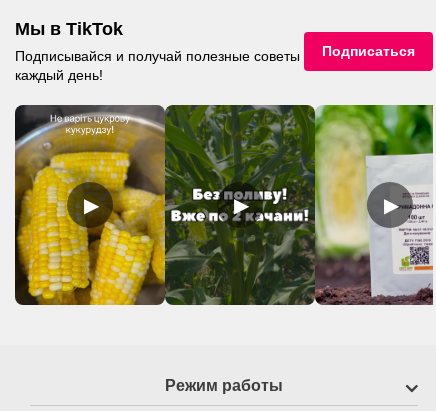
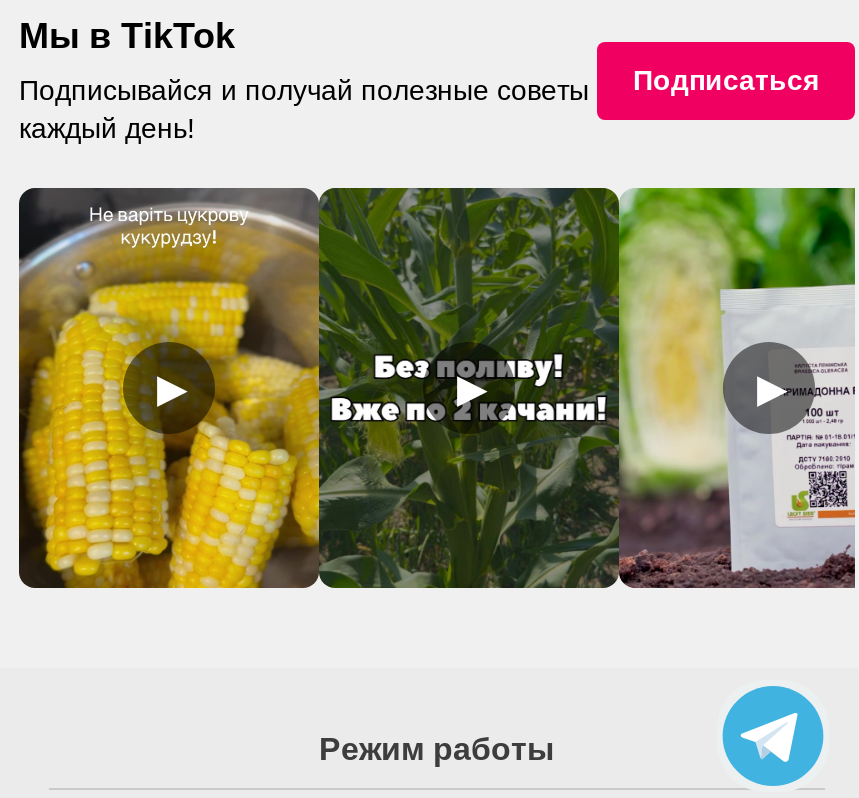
none -> [721,684,825,788] [image]

